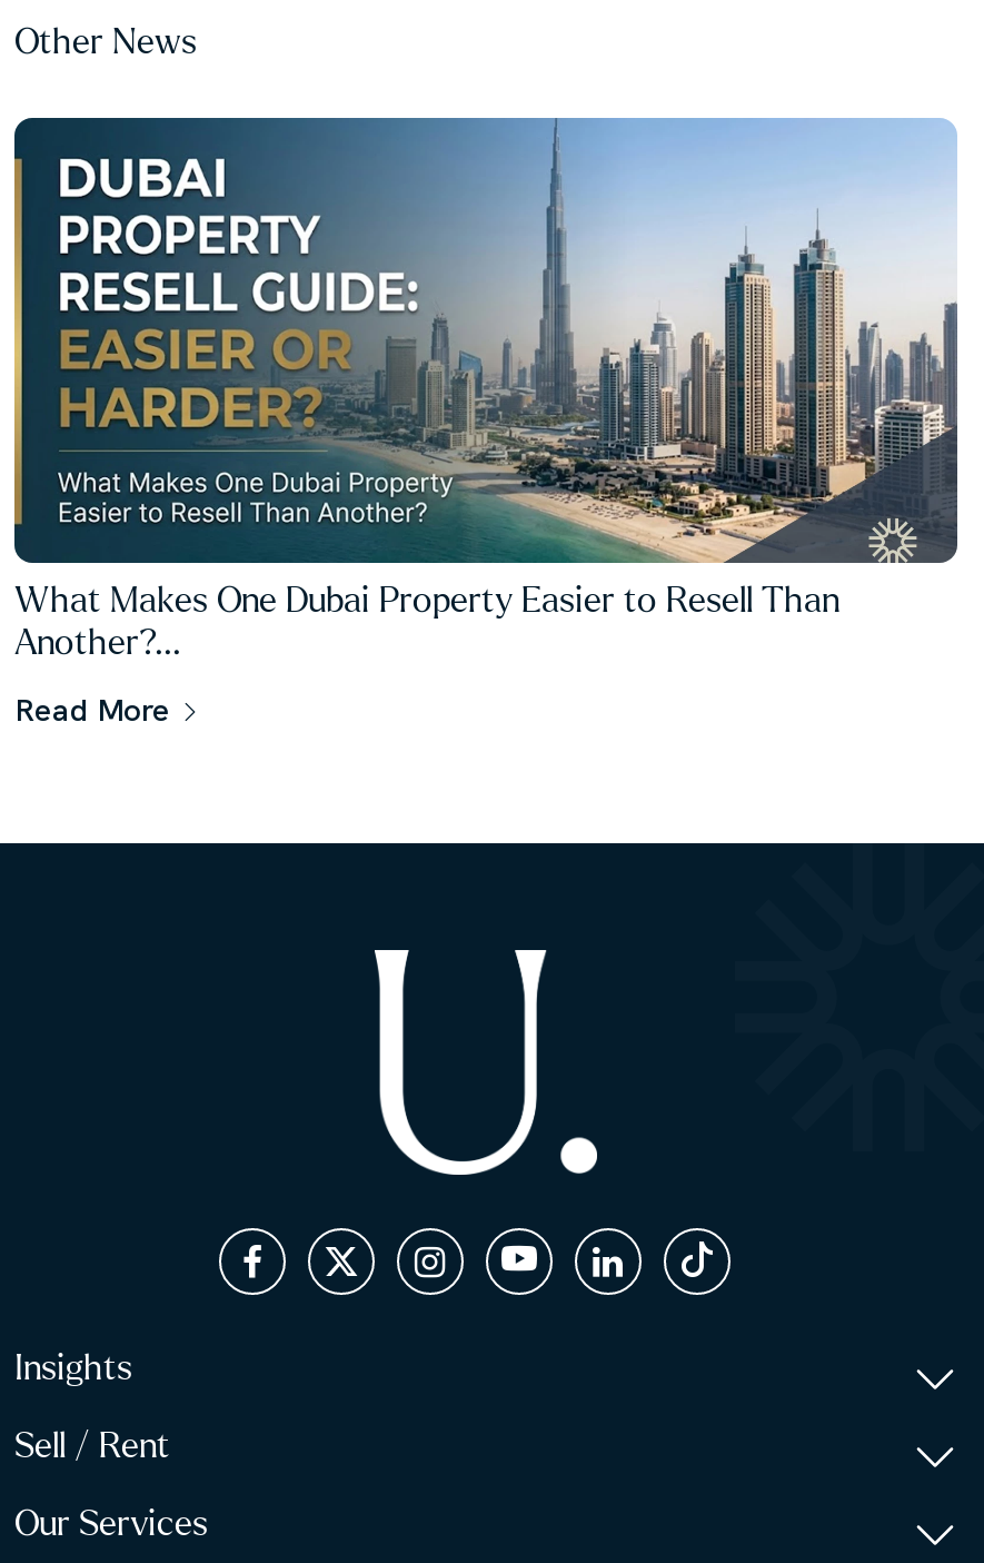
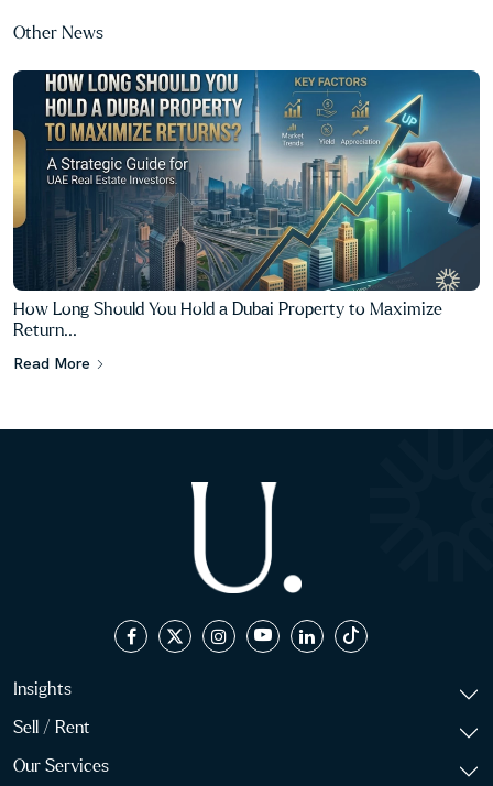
[12,118,957,661] [image] | What Makes One Dubai Property Easier to Resell Than | Another?... -> [12,70,480,339] [image] | How Long Should You Hold a Dubai Property to Maximize | Return...

